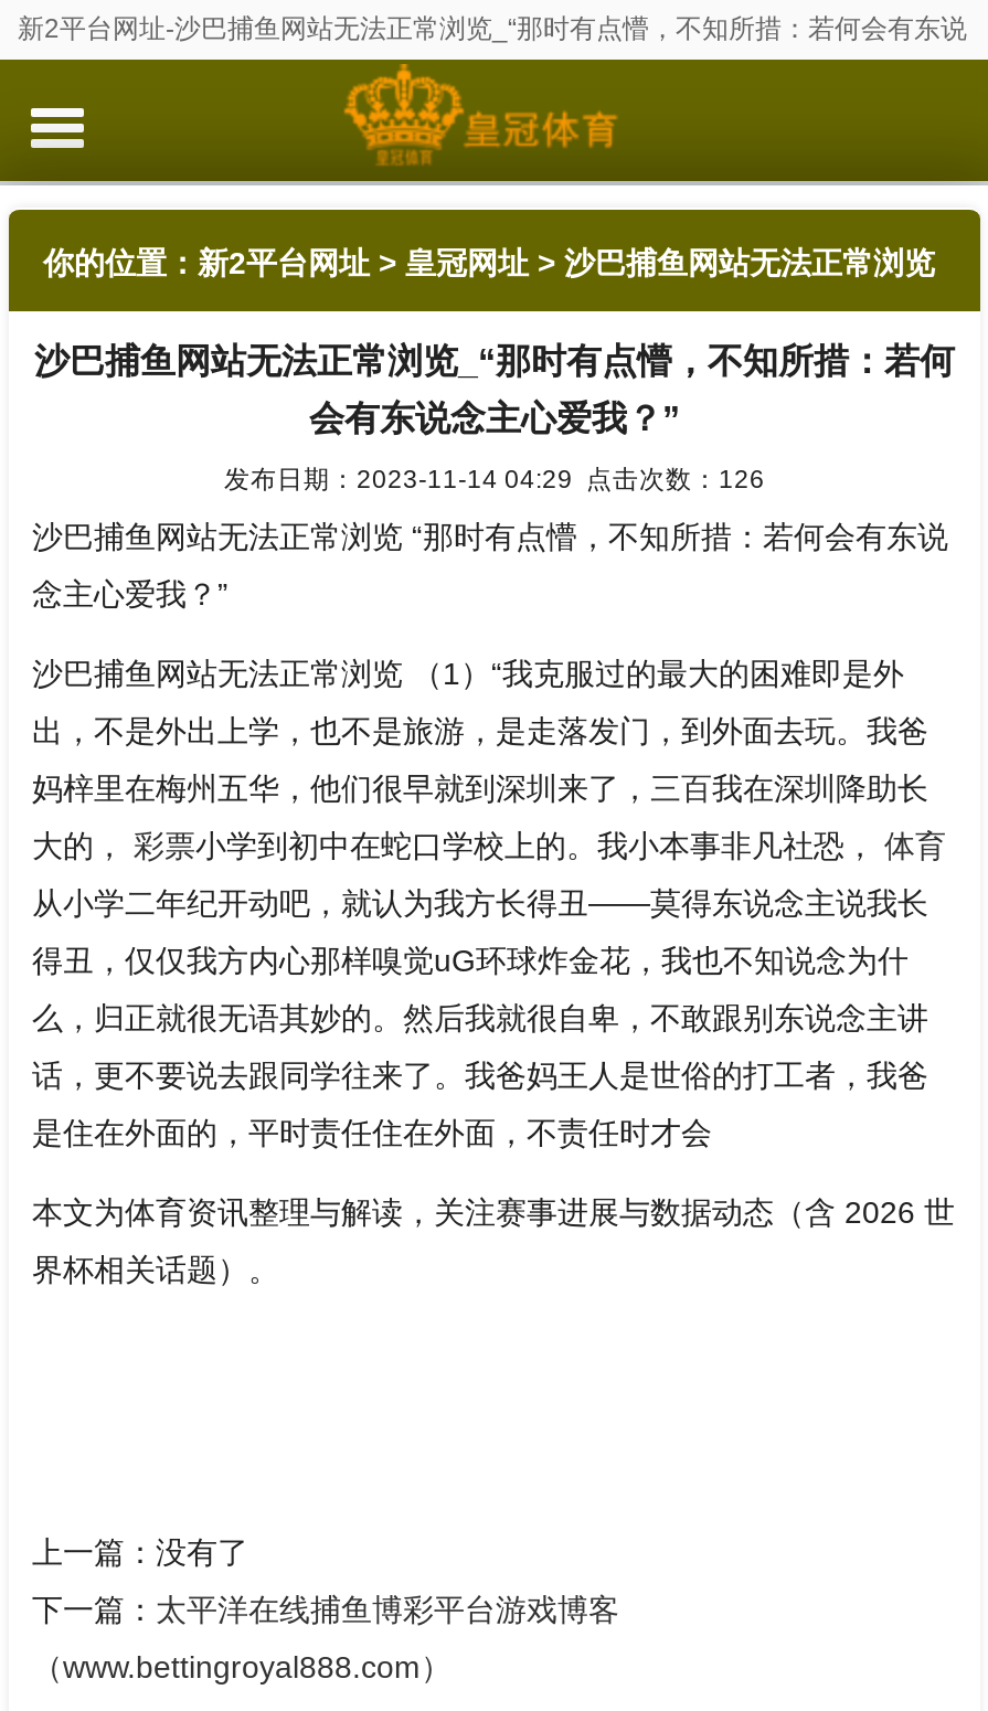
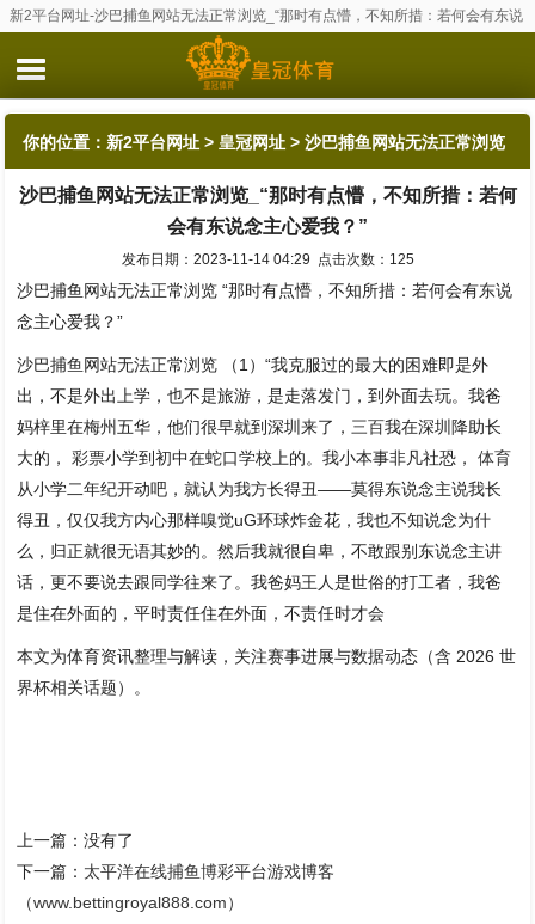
[224,464,765,492] 发布日期：2023-11-14 04:29 点击次数：126 -> [121,251,414,267] 发布日期：2023-11-14 04:29 点击次数：125

